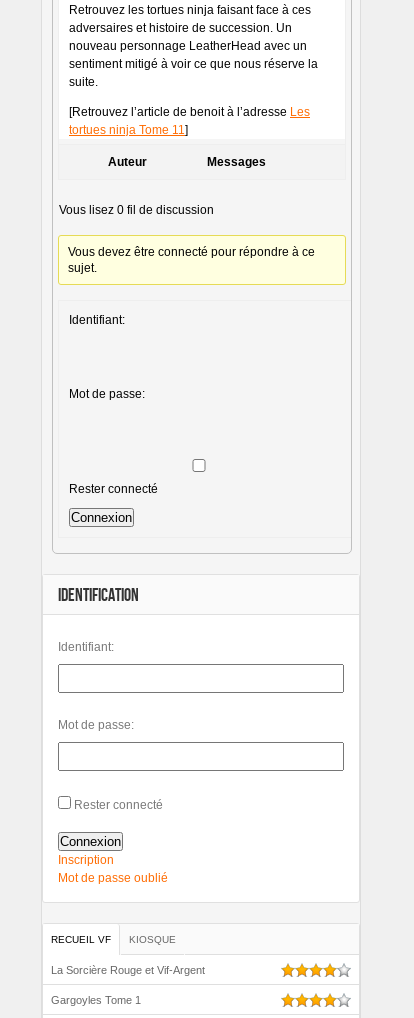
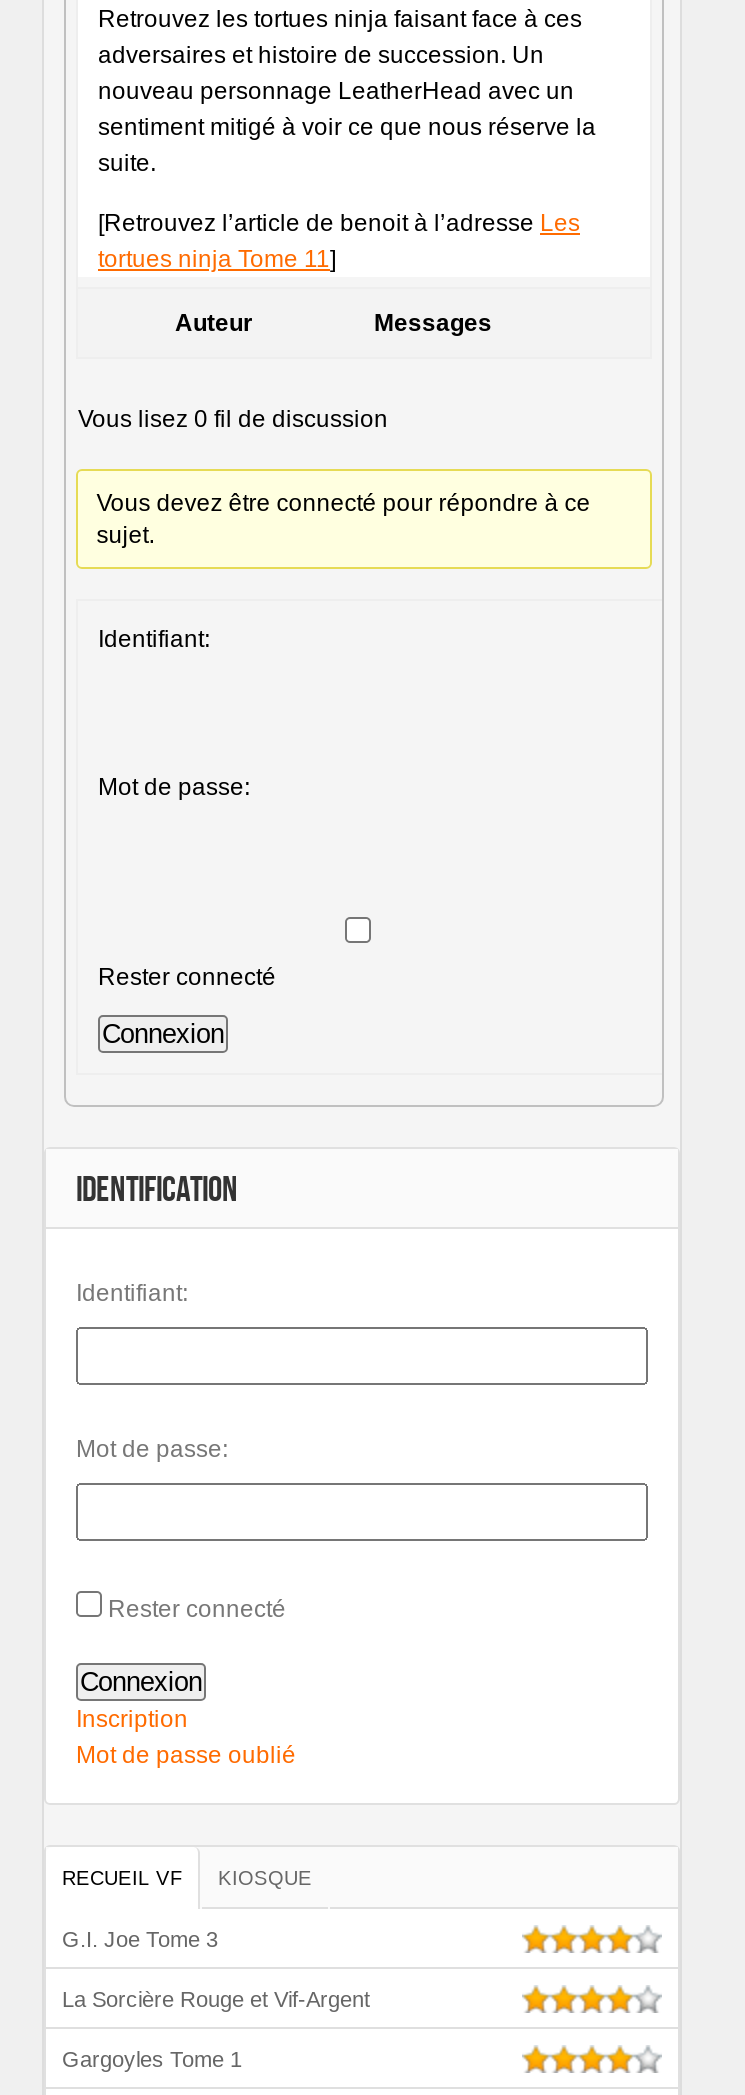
none -> [62,1927,218,1951] G.I. Joe Tome 3

